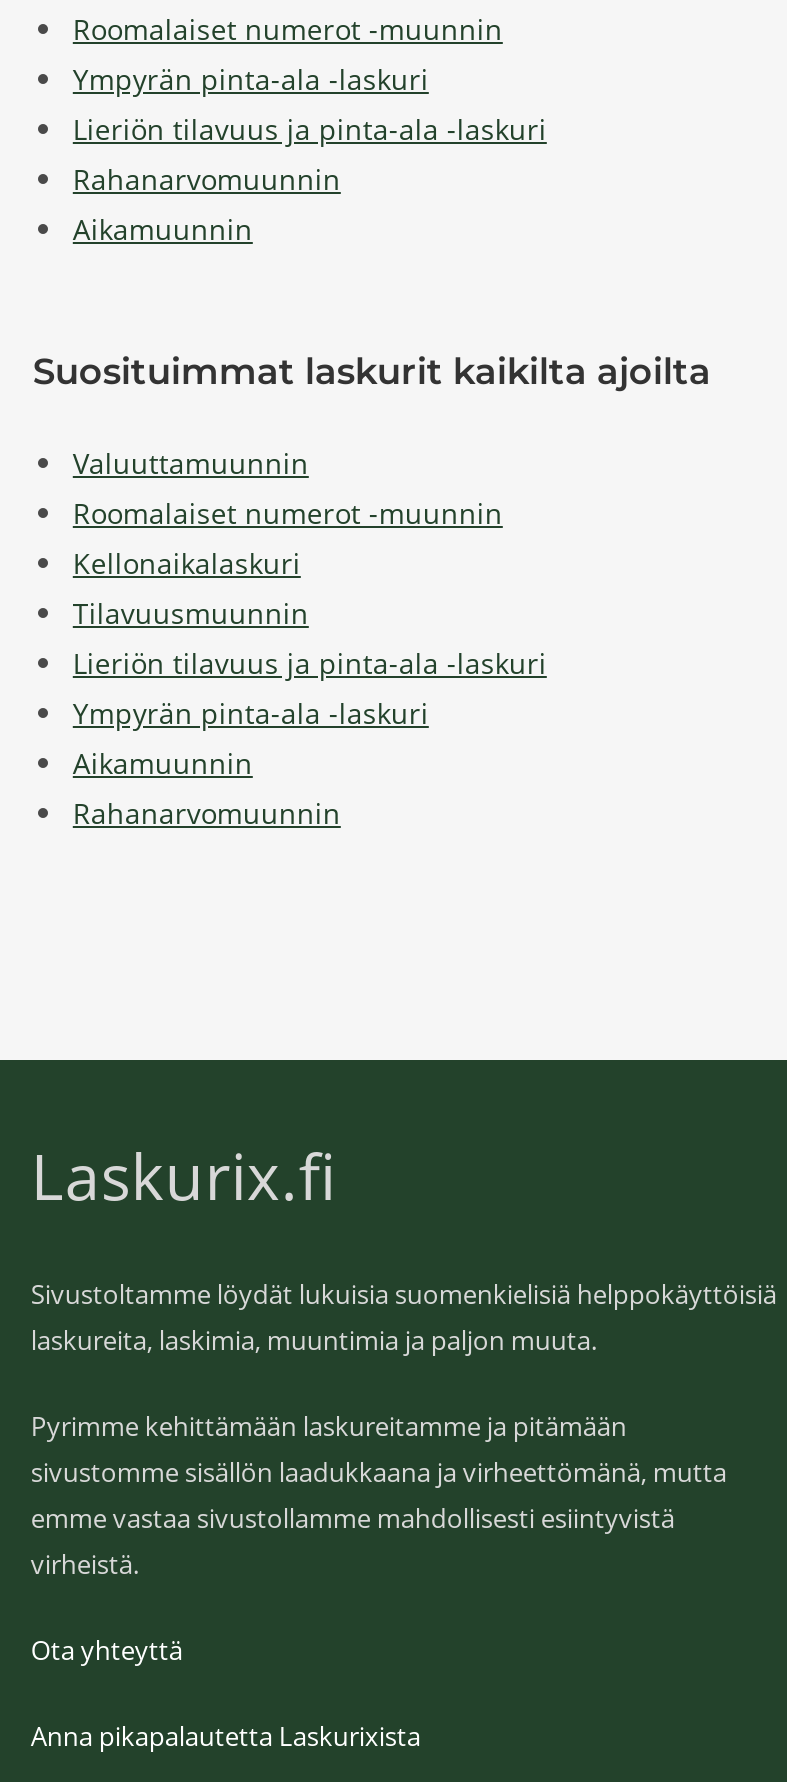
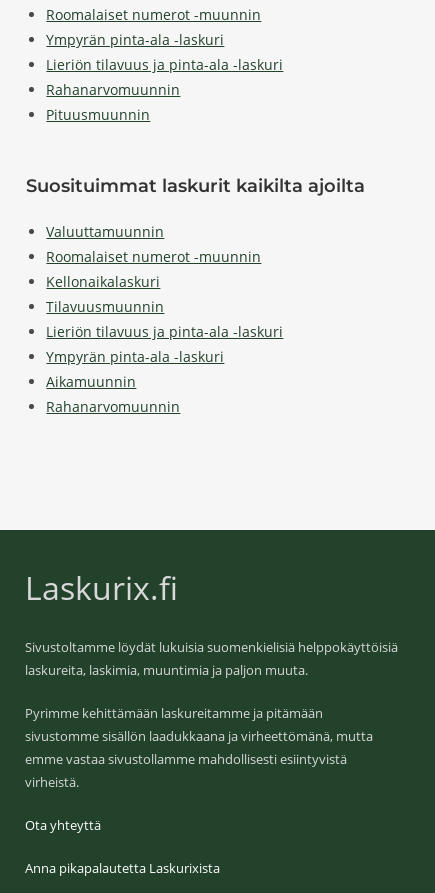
[73,209,253,247] Aikamuunnin -> [46,105,150,124] Pituusmuunnin

